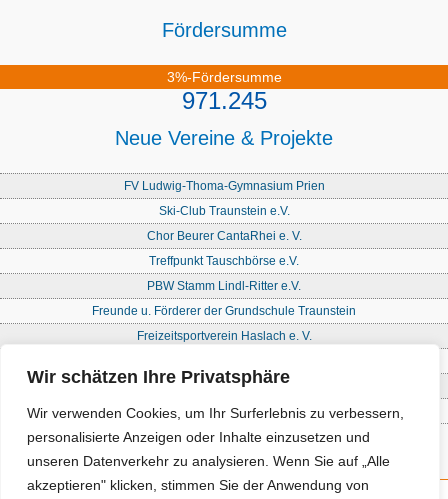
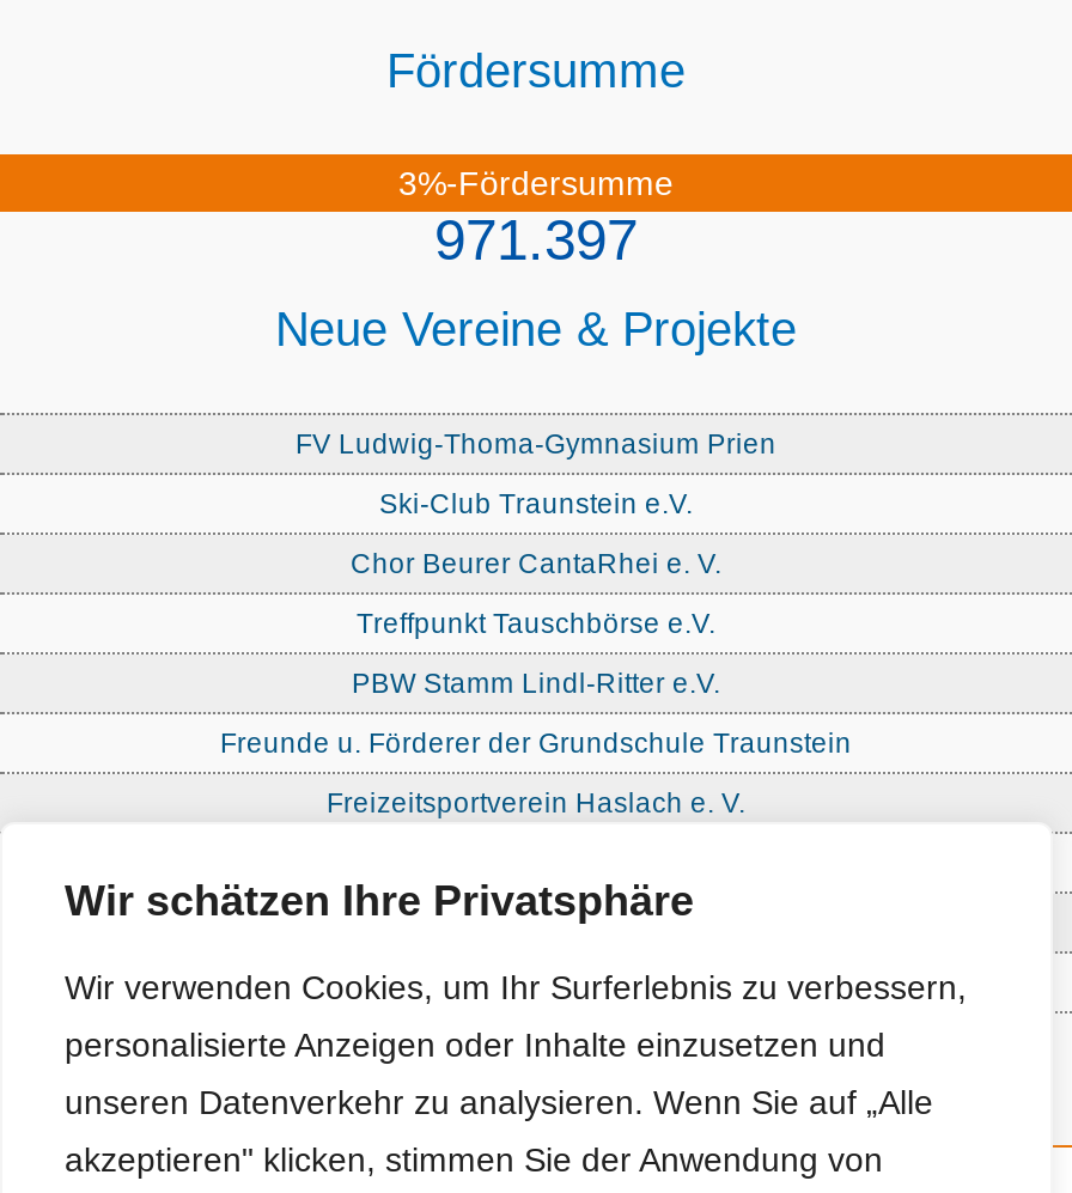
[181,87,266,114] 971.245 -> [434,207,638,271] 971.397

